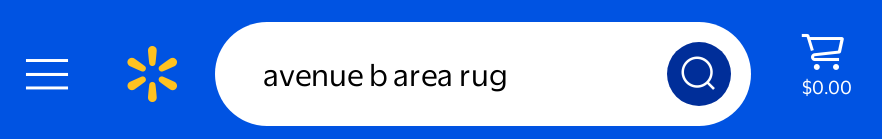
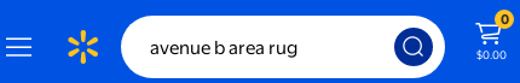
none -> [500,10,509,27] 0

